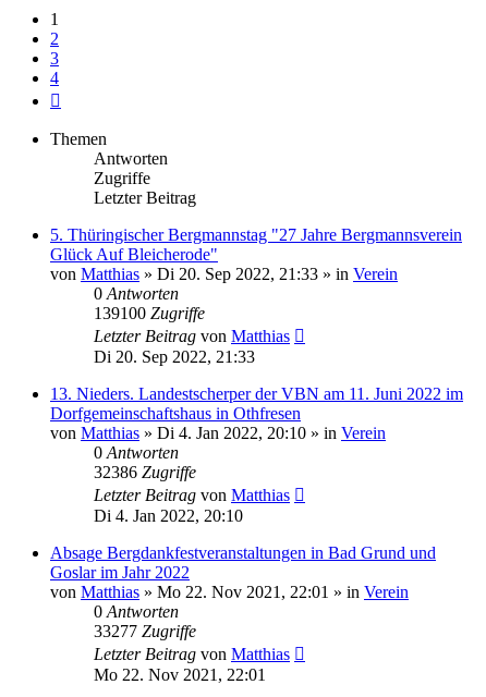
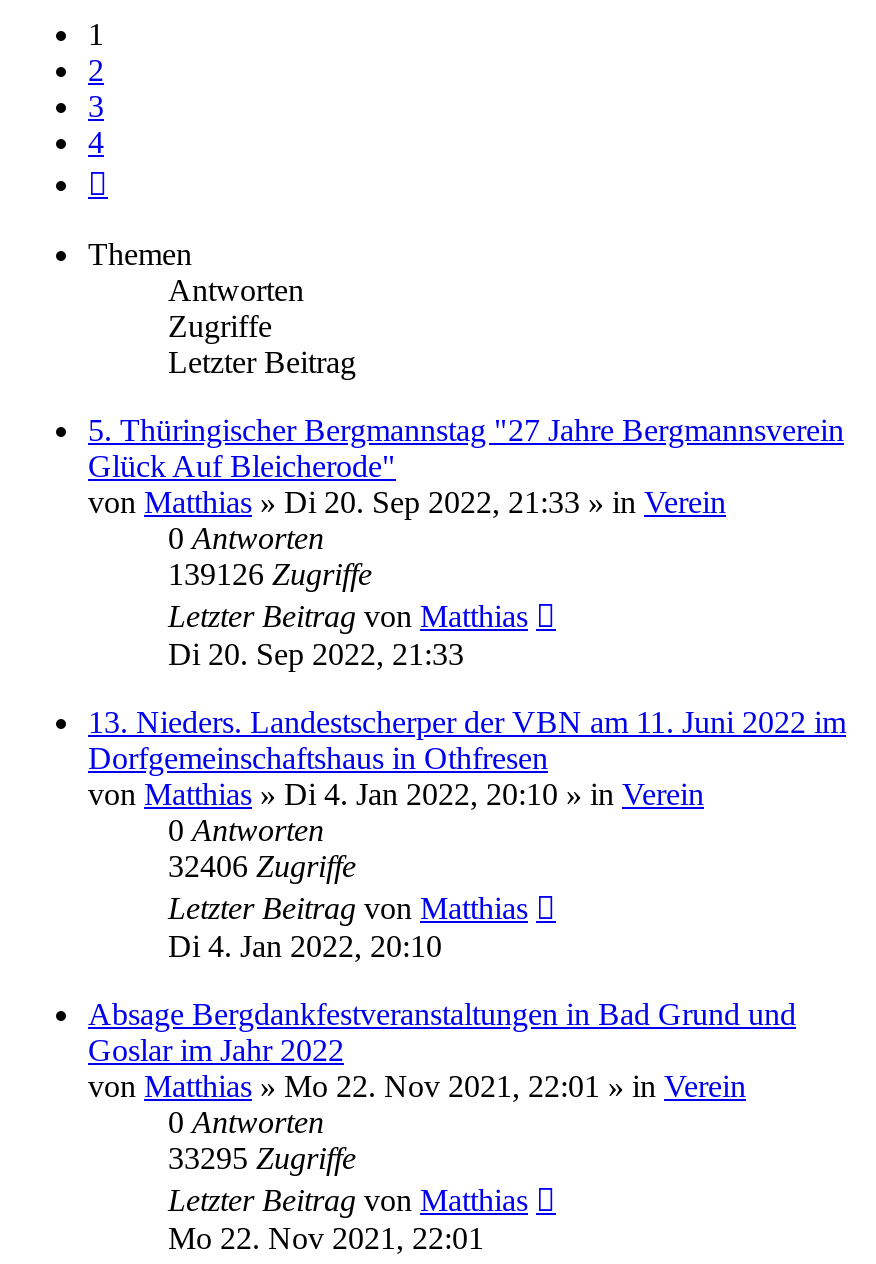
[94,304,205,322] 139100 Zugriffe -> [168,557,372,591] 139126 Zugriffe
[94,463,196,481] 32386 Zugriffe -> [168,849,356,883] 32406 Zugriffe
[94,622,196,640] 33277 Zugriffe -> [168,1141,356,1175] 33295 Zugriffe

